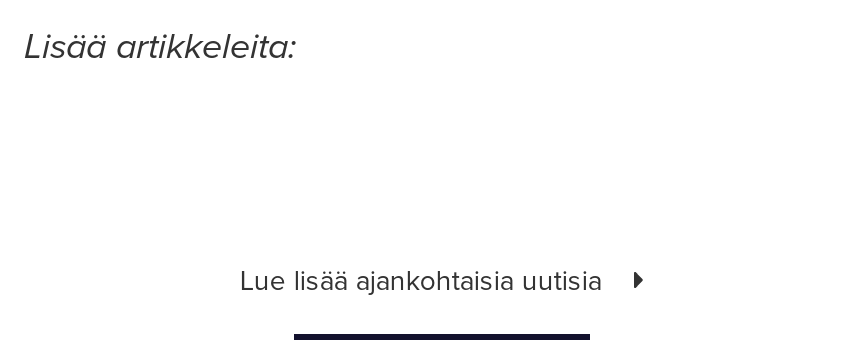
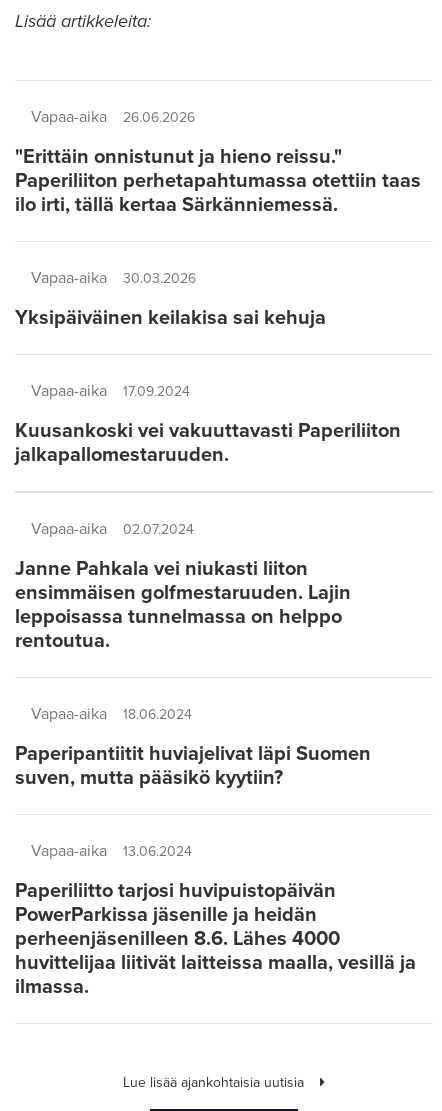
none -> [15,107,421,999] Vapaa-aika | 26.06.2026 | "Erittäin onnistunut ja hieno reissu." | Paperiliiton perhetapahtumassa otettiin taas | ilo irti, tällä kertaa Särkänniemessä. | Vapaa-aika | 30.03.2026 | Yksipäiväinen keilakisa sai kehuja | Vapaa-aika | 17.09.2024 | Kuusankoski vei vakuuttavasti Paperiliiton | jalkapallomestaruuden. | Vapaa-aika | 02.07.2024 | Janne Pahkala vei niukasti liiton | ensimmäisen golfmestaruuden. Lajin | leppoisassa tunnelmassa on helppo | rentoutua. | Vapaa-aika | 18.06.2024 | Paperipantiitit huviajelivat läpi Suomen | suven, mutta pääsikö kyytiin? | Vapaa-aika | 13.06.2024 | Paperiliitto tarjosi huvipuistopäivän | PowerParkissa jäsenille ja heidän | perheenjäsenilleen 8.6. Lähes 4000 | huvittelijaa liitivät laitteissa maalla, vesillä ja | ilmassa.

